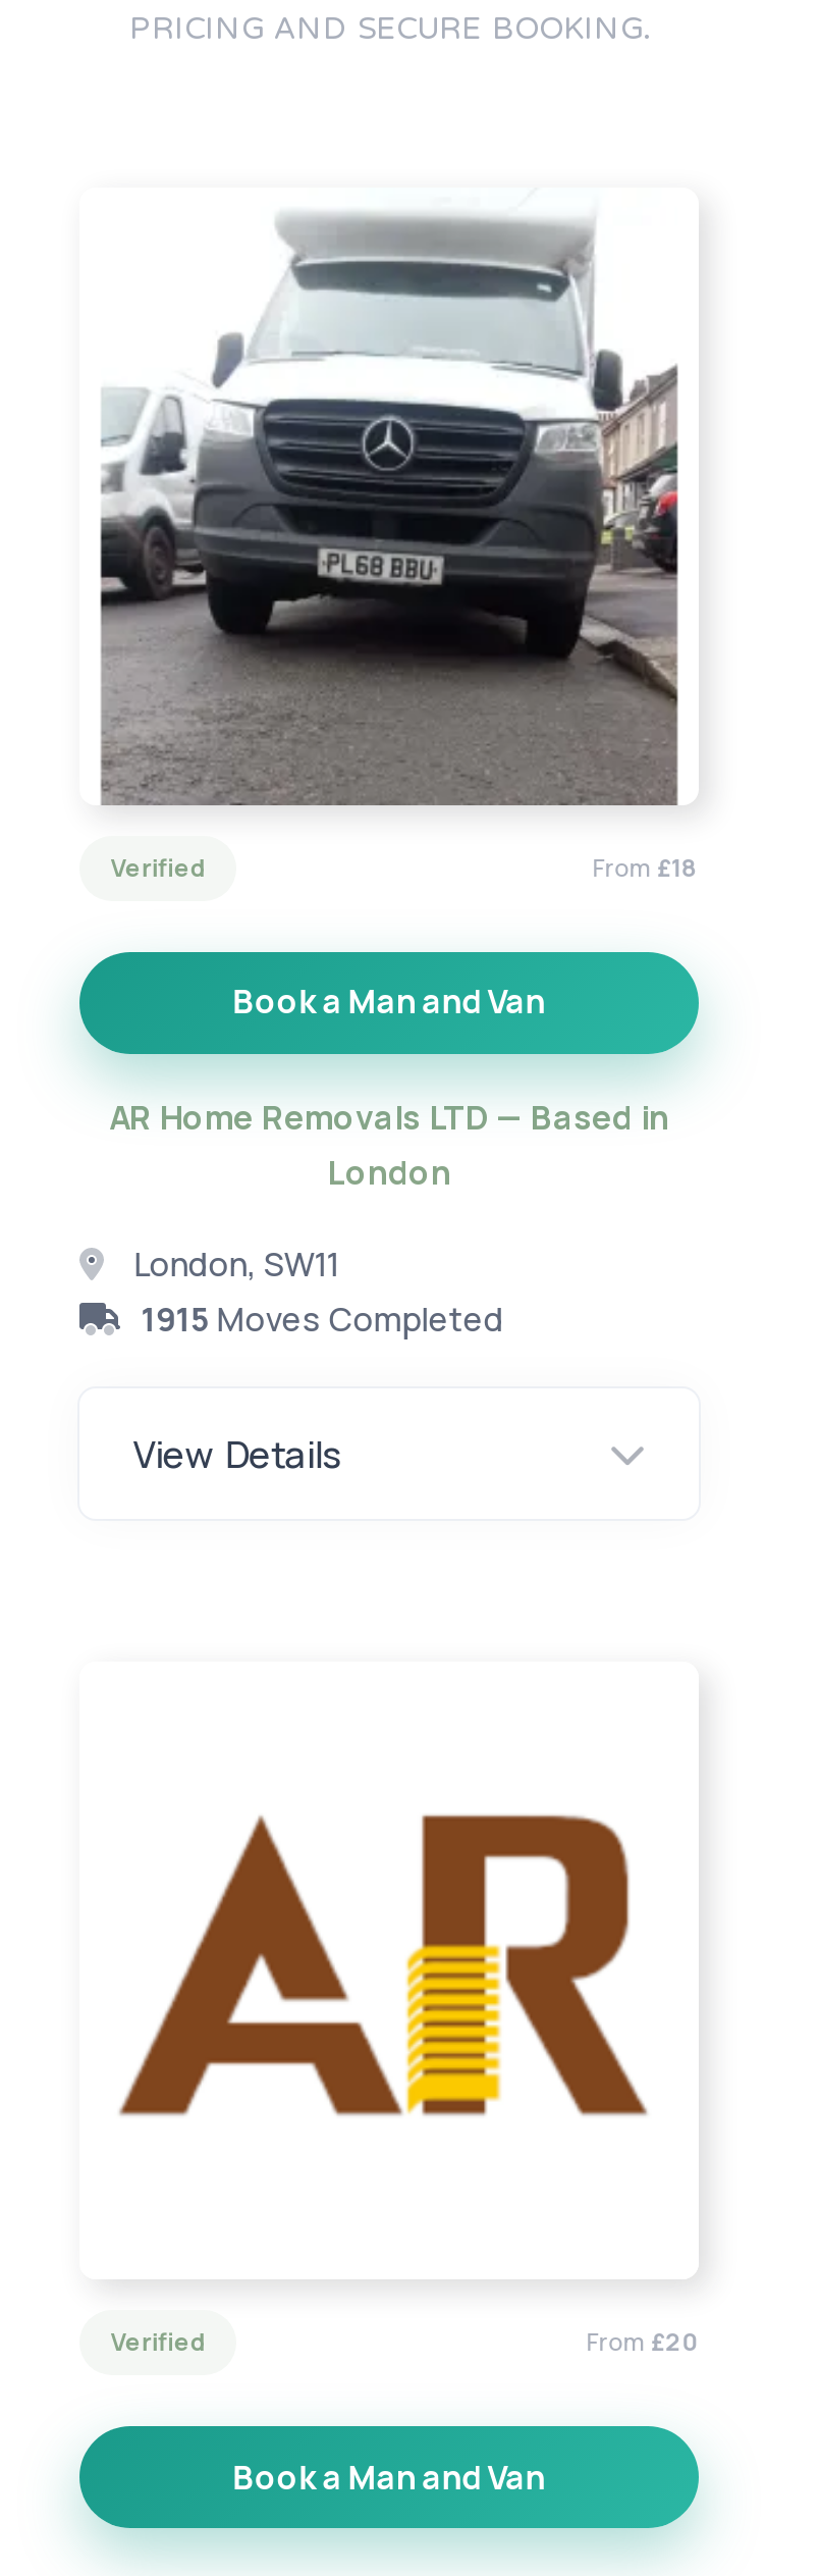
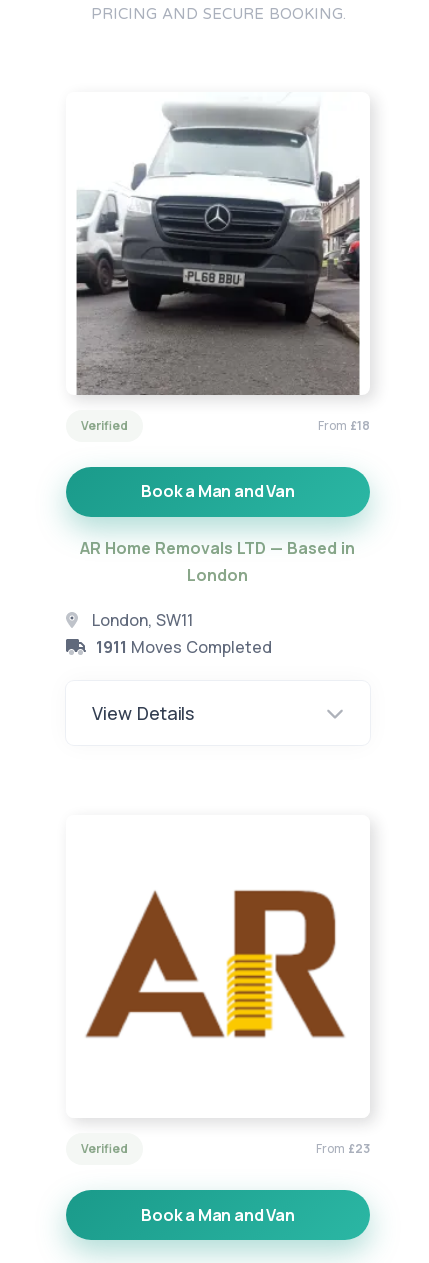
[141,1296,504,1341] 1915 Moves Completed -> [96,636,272,658] 1911 Moves Completed
[586,2325,698,2359] From £20 -> [316,1140,370,1157] From £23

